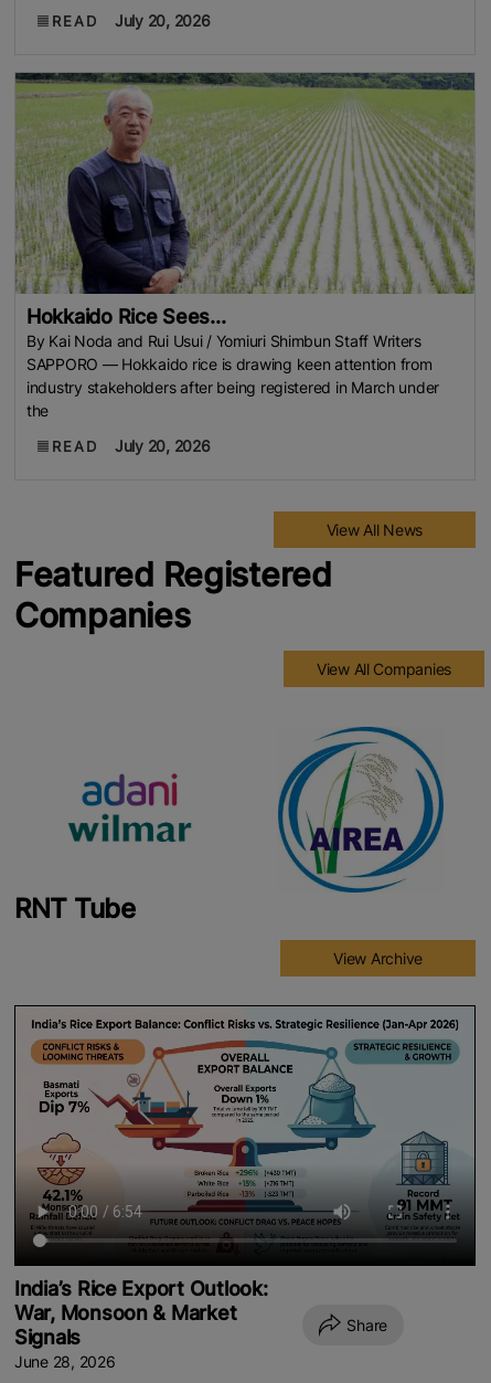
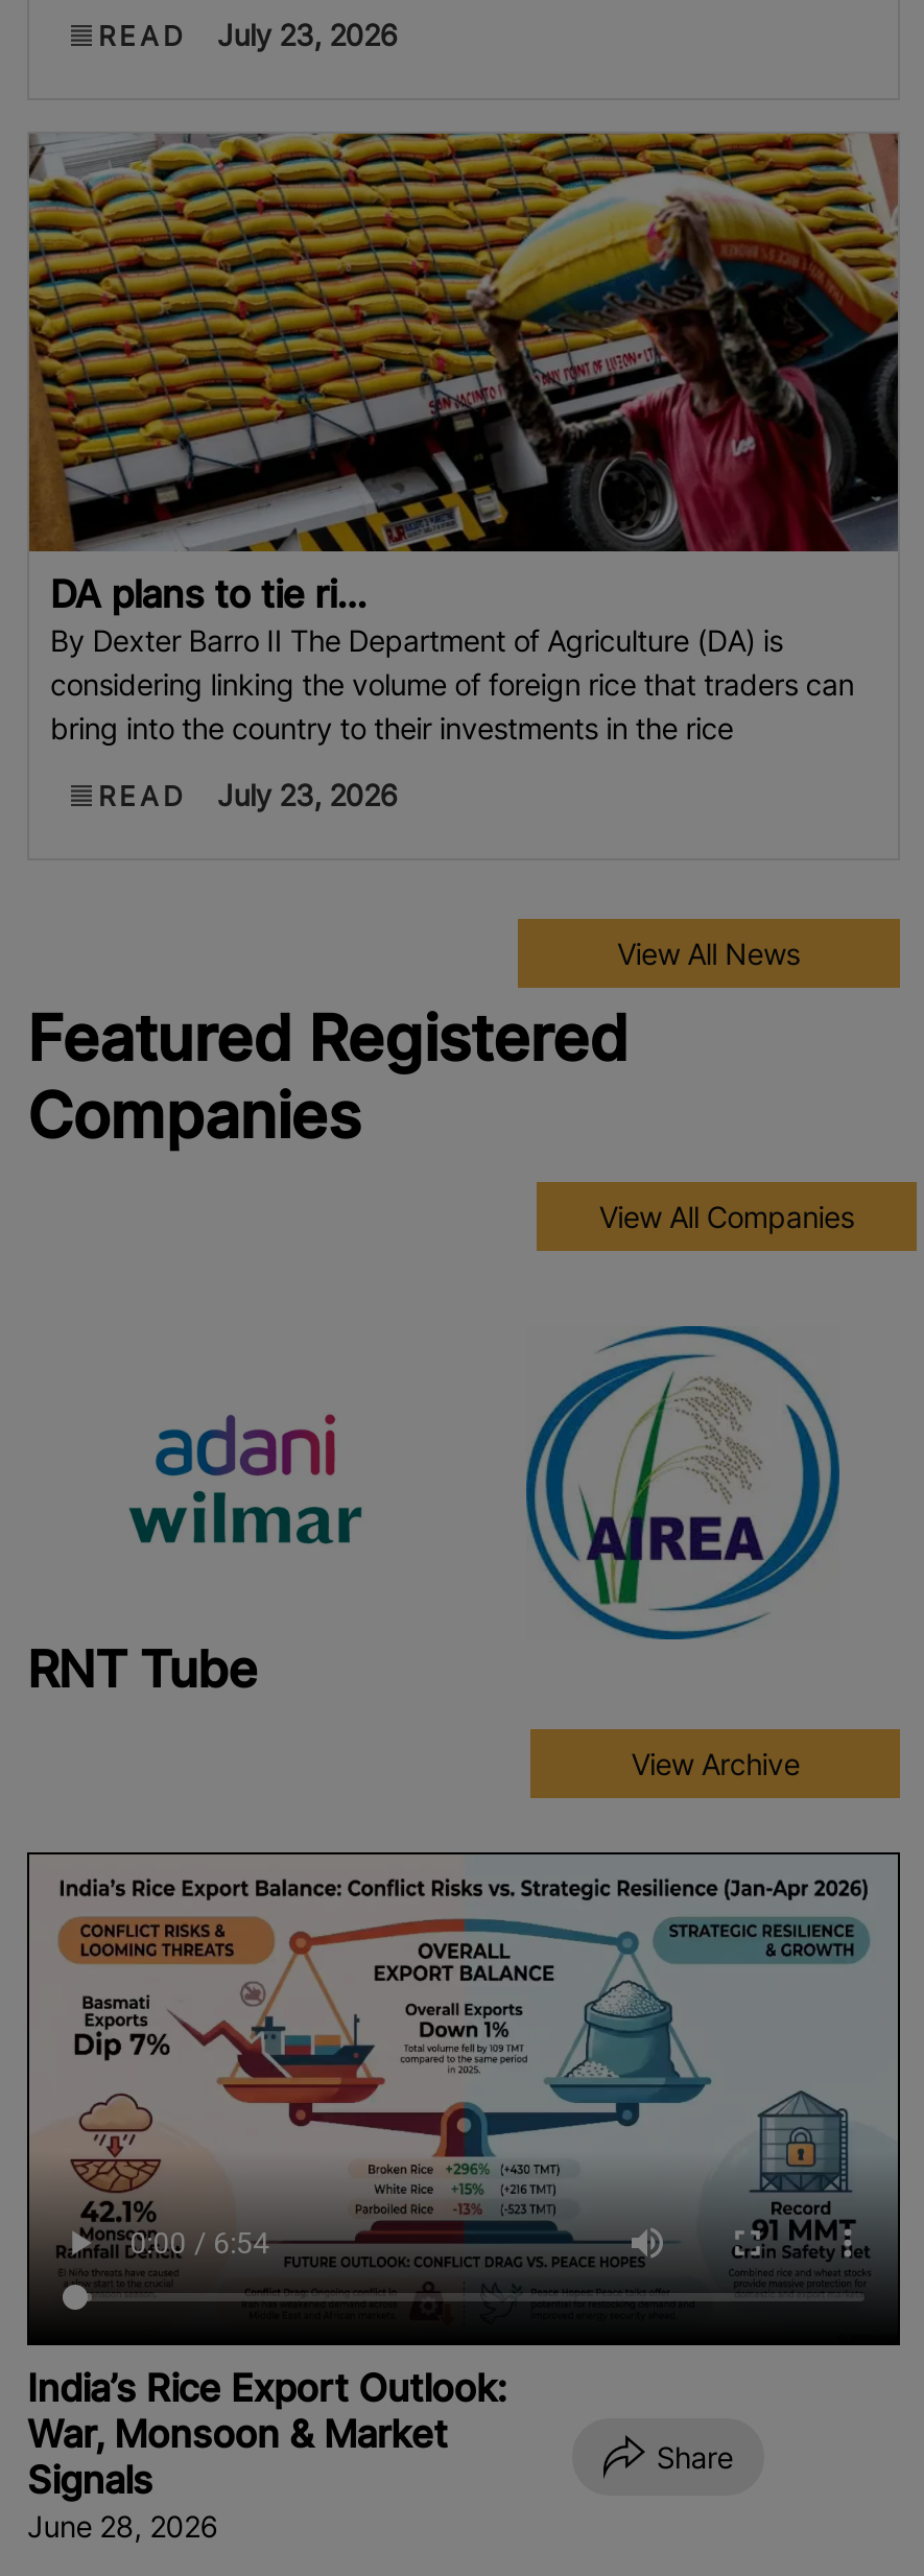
[52,11,210,29] READ July 20, 2026 -> [98,16,398,51] READ July 23, 2026
[14,72,476,419] [image] | Hokkaido Rice Sees... | By Kai Noda and Rui Usui / Yomiuri Shimbun Staff Writers | SAPPORO — Hokkaido rice is drawing keen attention from | industry stakeholders after being registered in March under | the -> [27,132,900,745] [image] | DA plans to tie ri... | By Dexter Barro II The Department of Agriculture (DA) is | considering linking the volume of foreign rice that traders can | bring into the country to their investments in the rice
[52,436,210,455] READ July 20, 2026 -> [98,776,398,812] READ July 23, 2026

